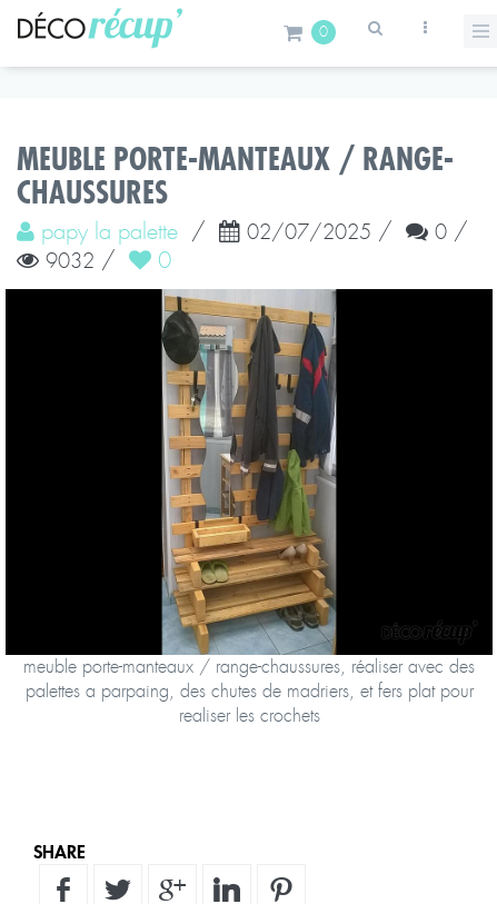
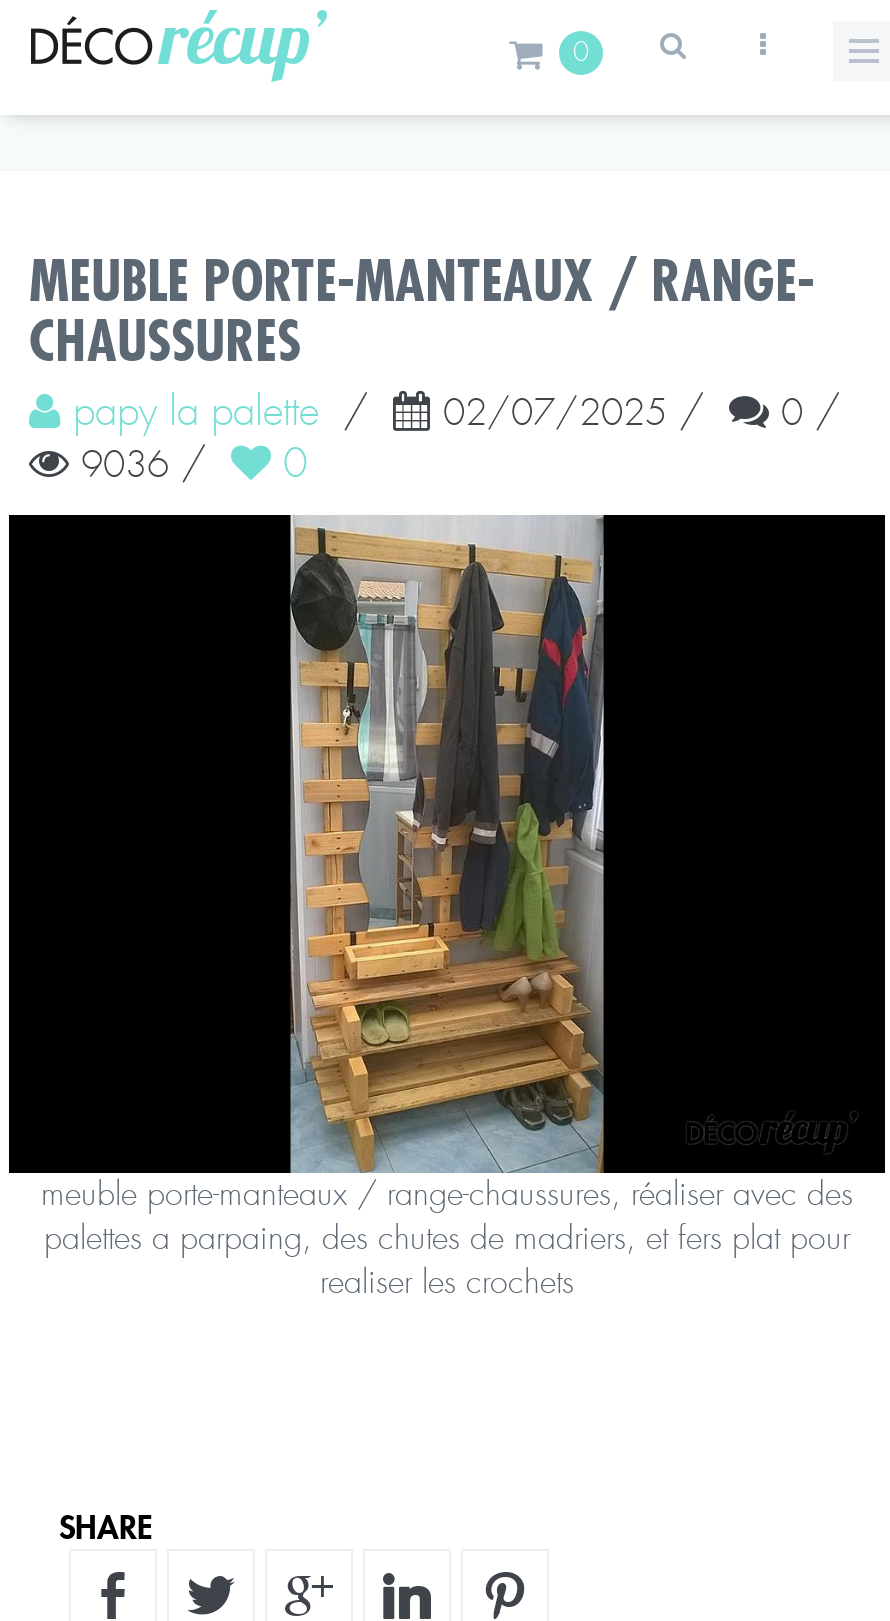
[46,247,171,275] 9032 / 0 -> [81,439,307,489] 9036 / 0

